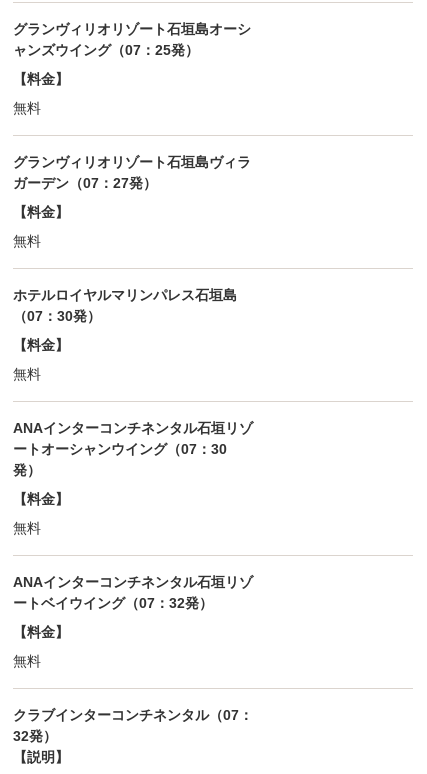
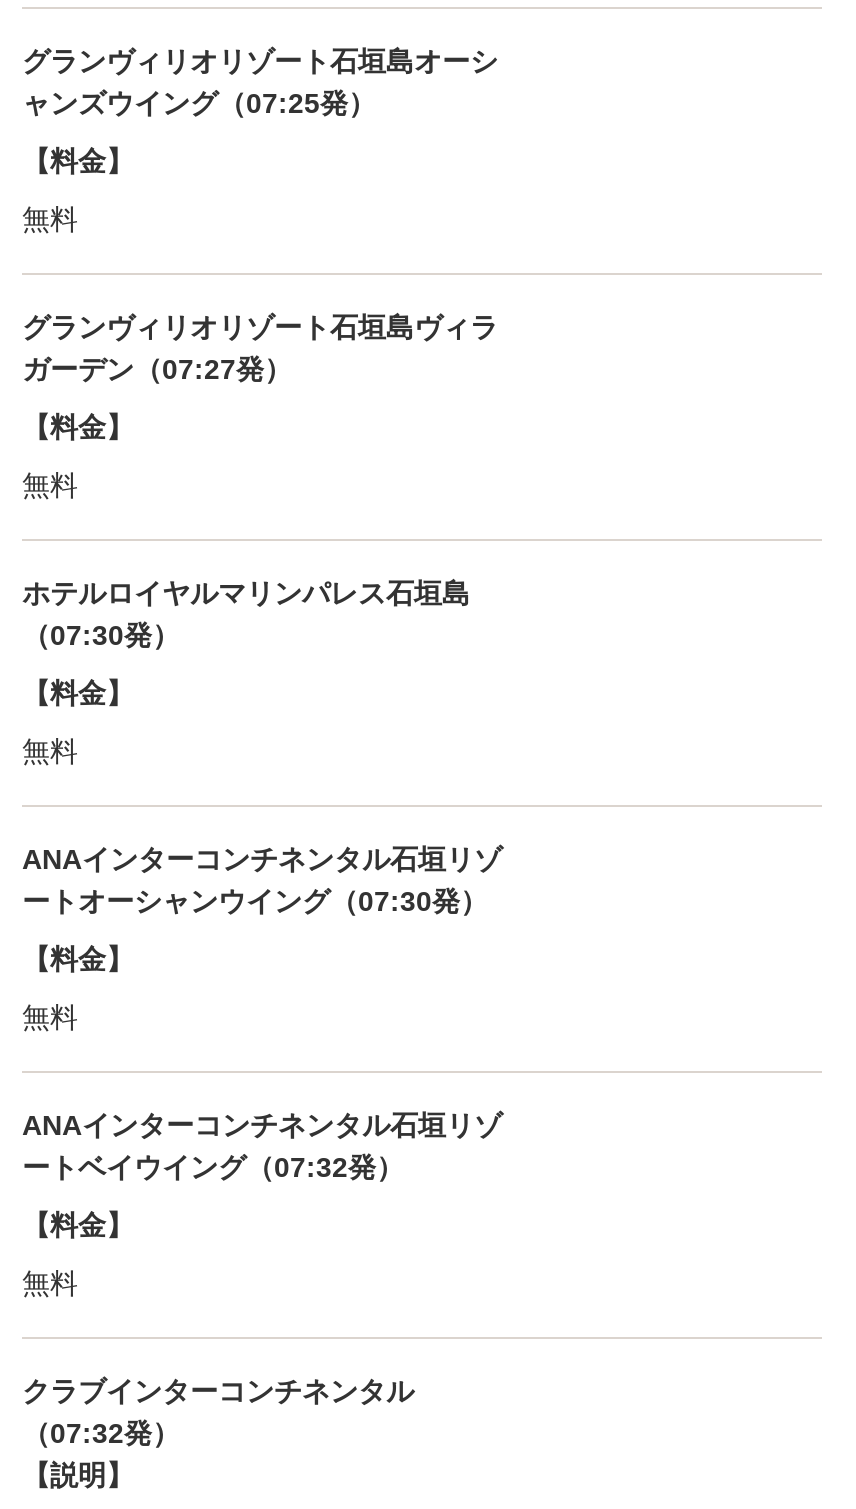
[13,42,199,58] ャンズウイング（07：25発） -> [22,88,376,120] ャンズウイング（07:25発）
[13,175,157,191] ガーデン（07：27発） -> [22,354,292,386] ガーデン（07:27発）
[13,308,101,324] （07：30発） -> [22,620,180,652] （07:30発）
[13,441,227,478] ートオーシャンウイング（07：30 | 発） -> [22,886,488,918] ートオーシャンウイング（07:30発）
[13,595,213,611] ートベイウイング（07：32発） -> [22,1152,404,1184] ートベイウイング（07:32発）
[13,707,253,744] クラブインターコンチネンタル（07： | 32発） -> [22,1376,414,1450] クラブインターコンチネンタル | （07:32発）

